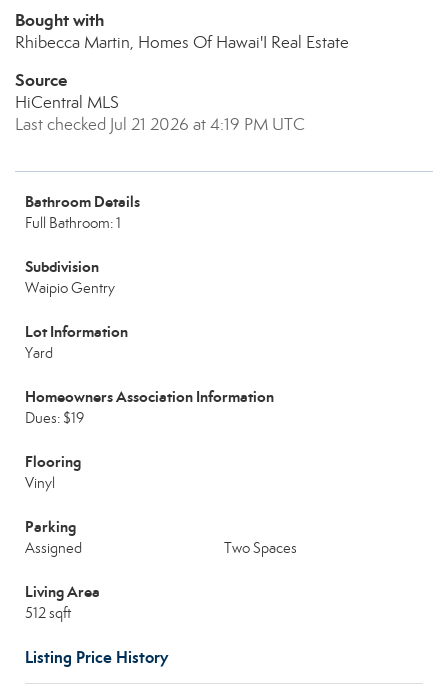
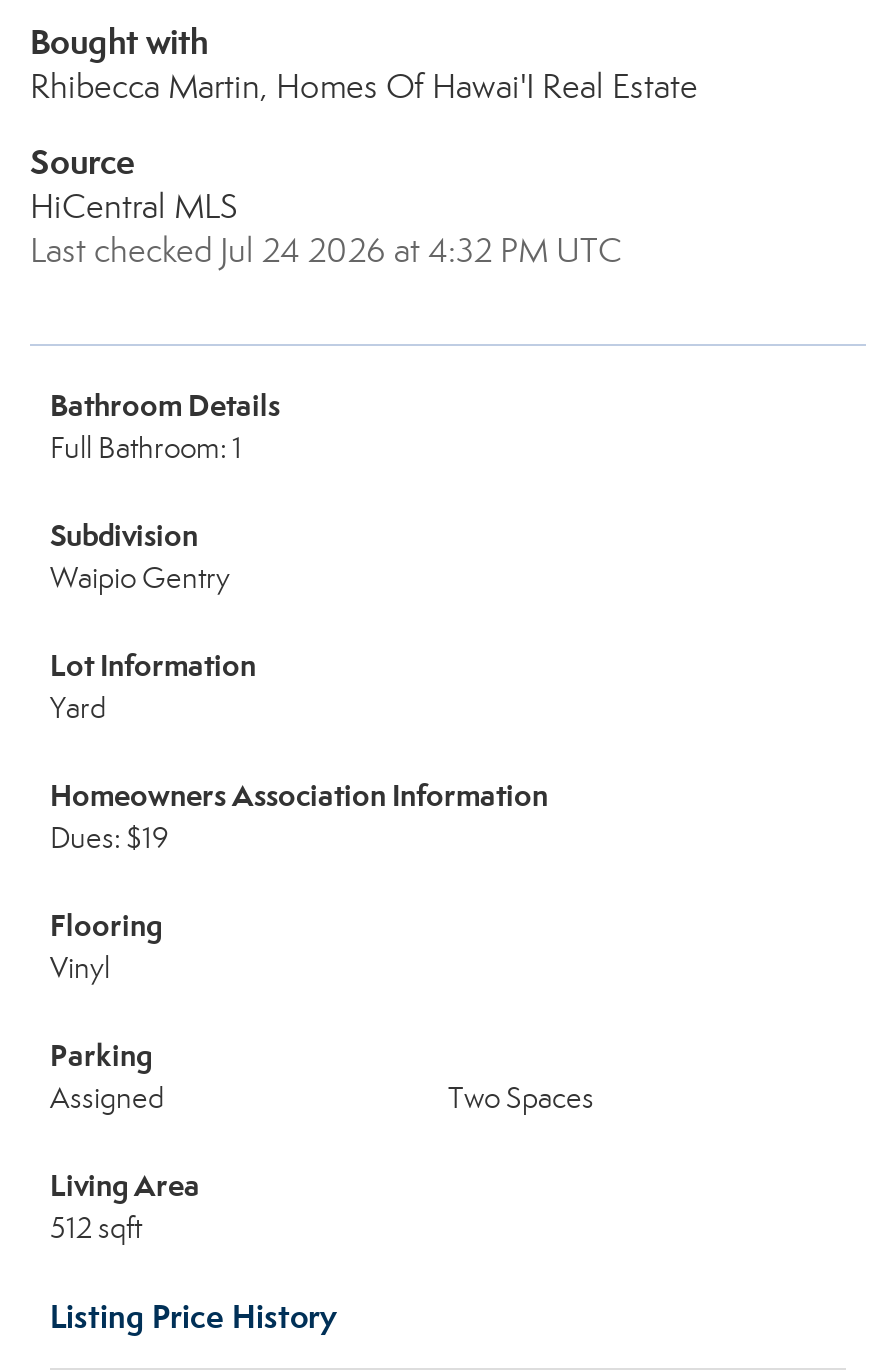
[15,114,305,135] Last checked Jul 21 2026 at 4:19 PM UTC -> [30,230,622,272] Last checked Jul 24 2026 at 4:32 PM UTC

